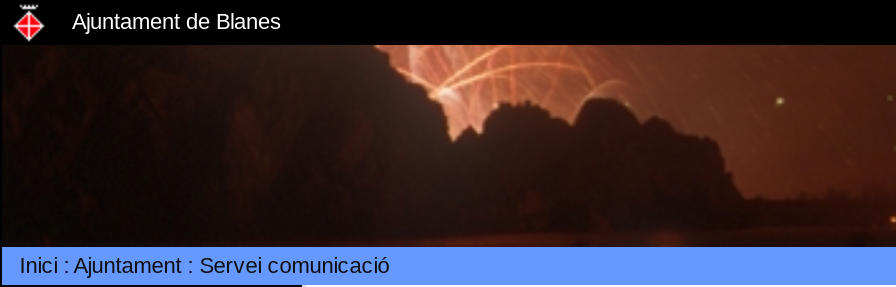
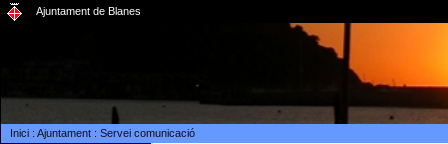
[6,43,890,247] [image] -> [3,23,445,124] [image]

